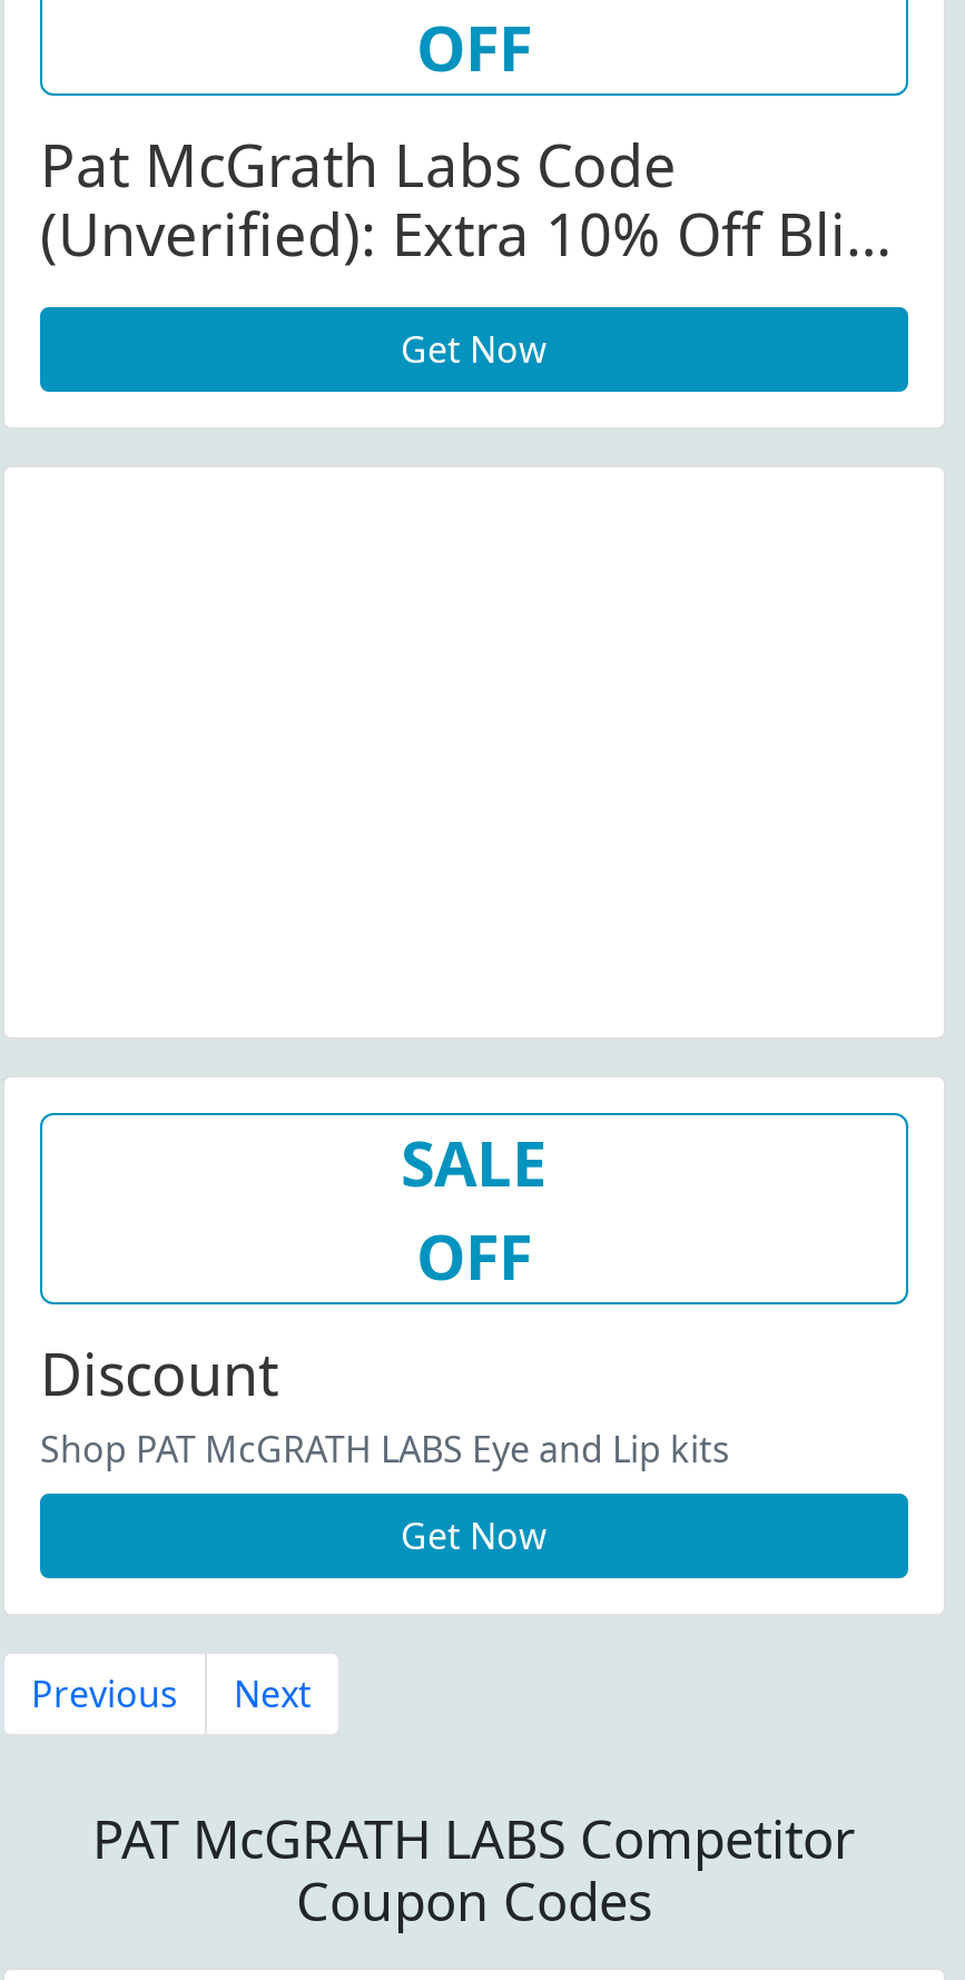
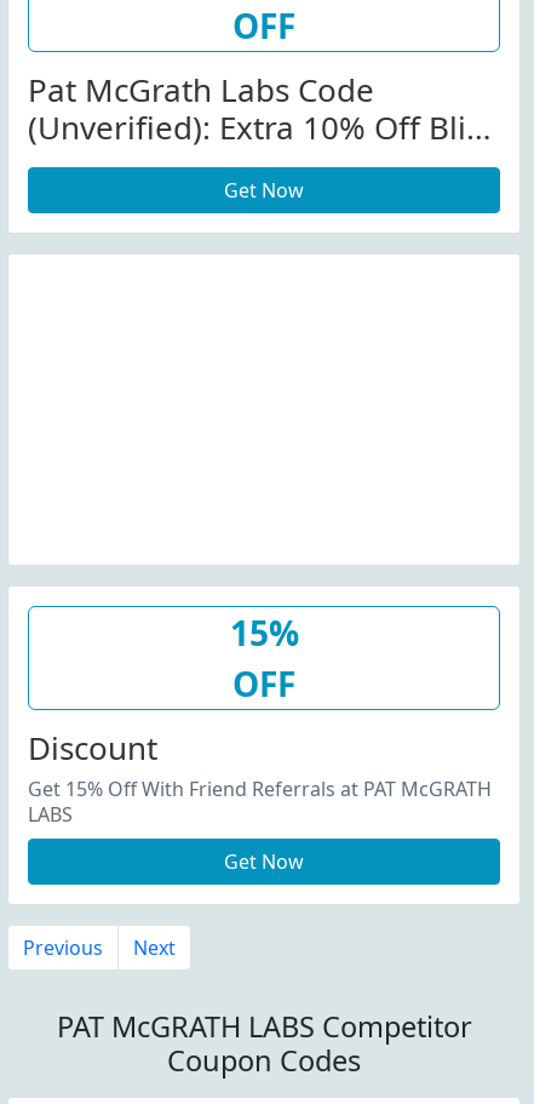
[401,1120,548,1204] SALE -> [229,610,298,656] 15%
[40,1425,730,1474] Shop PAT McGRATH LABS Eye and Lip kits -> [28,776,492,828] Get 15% Off With Friend Referrals at PAT McGRATH | LABS

